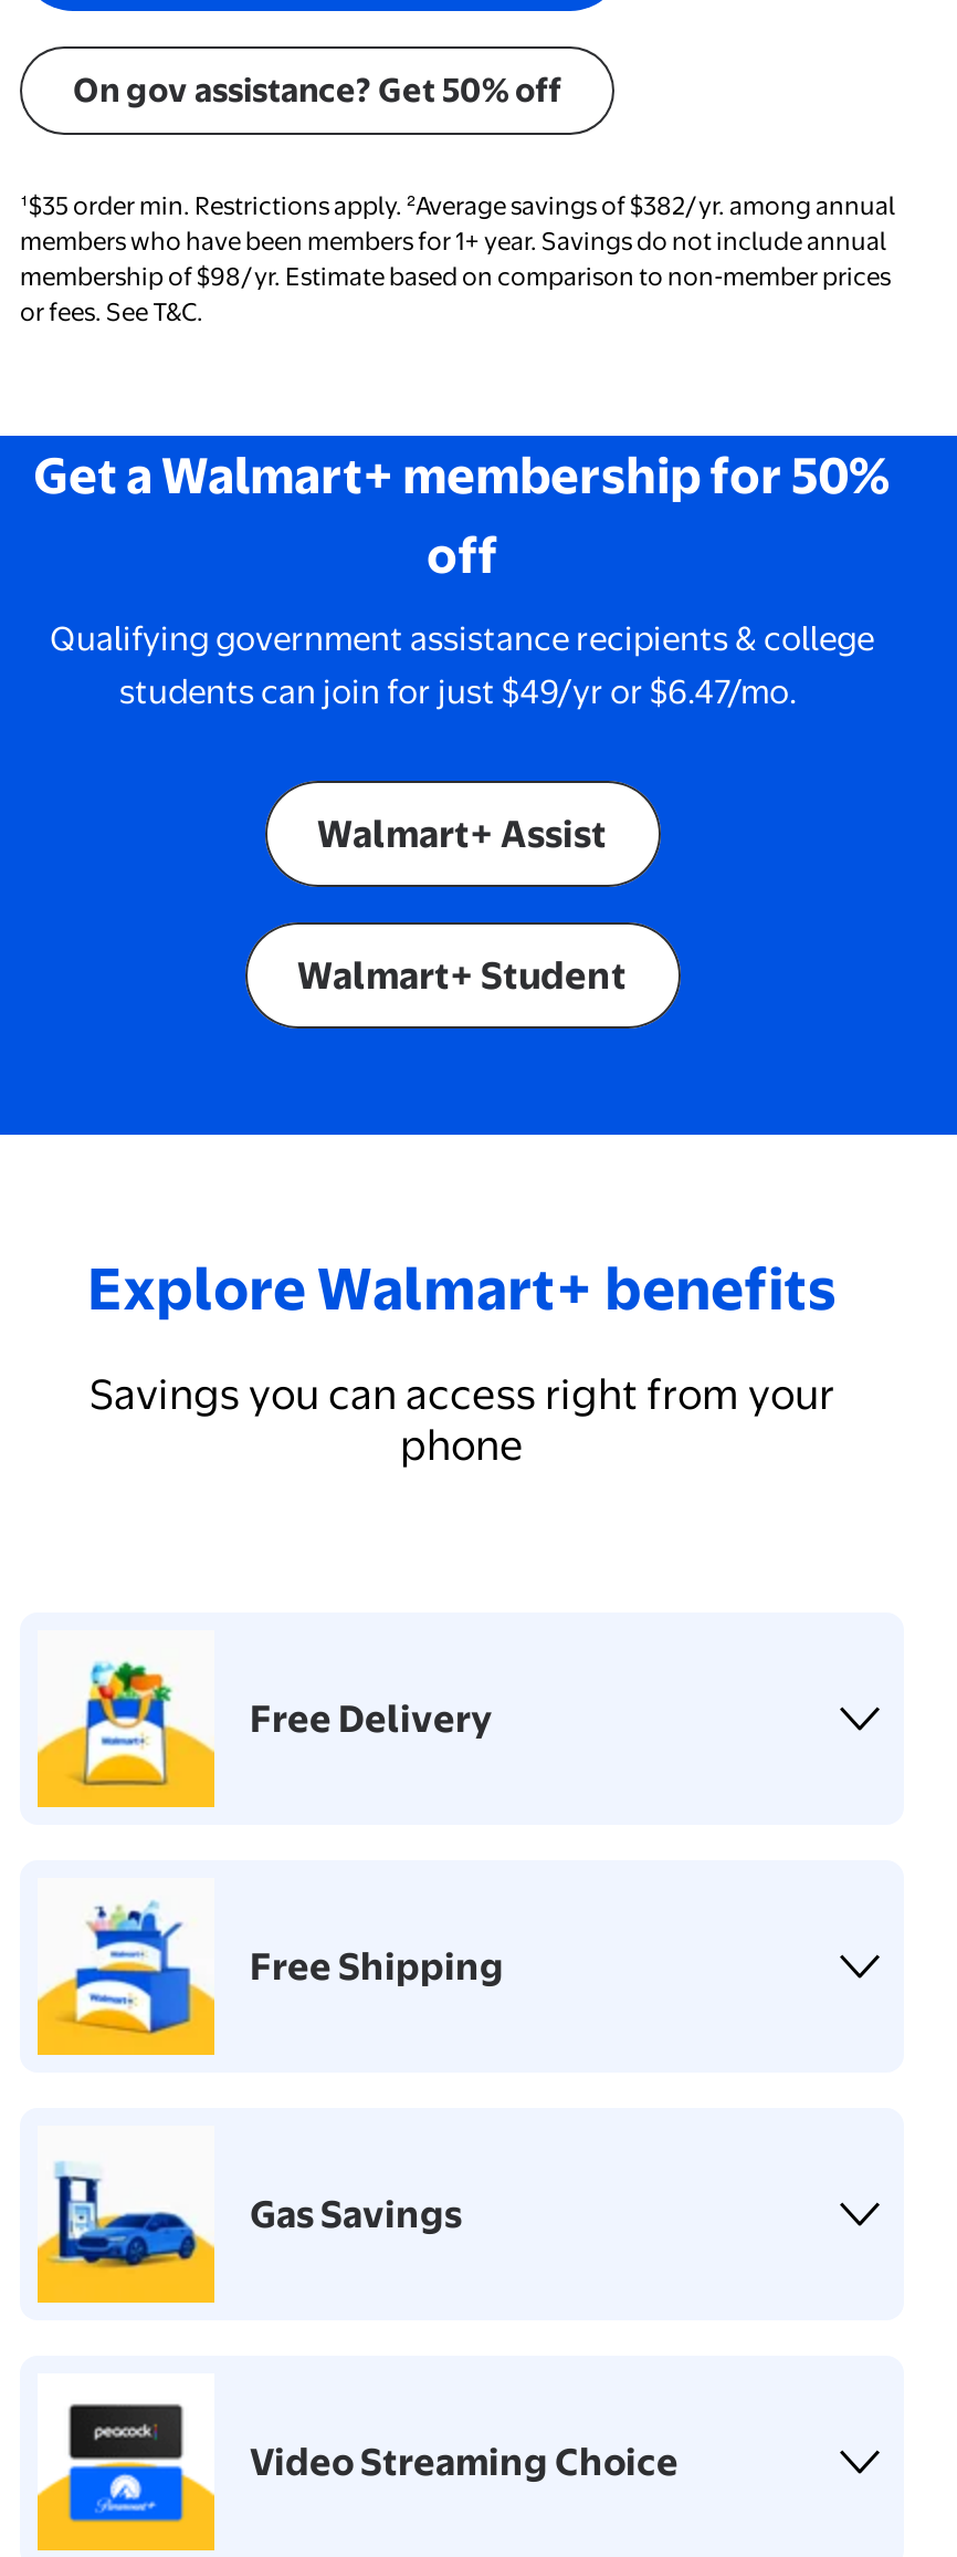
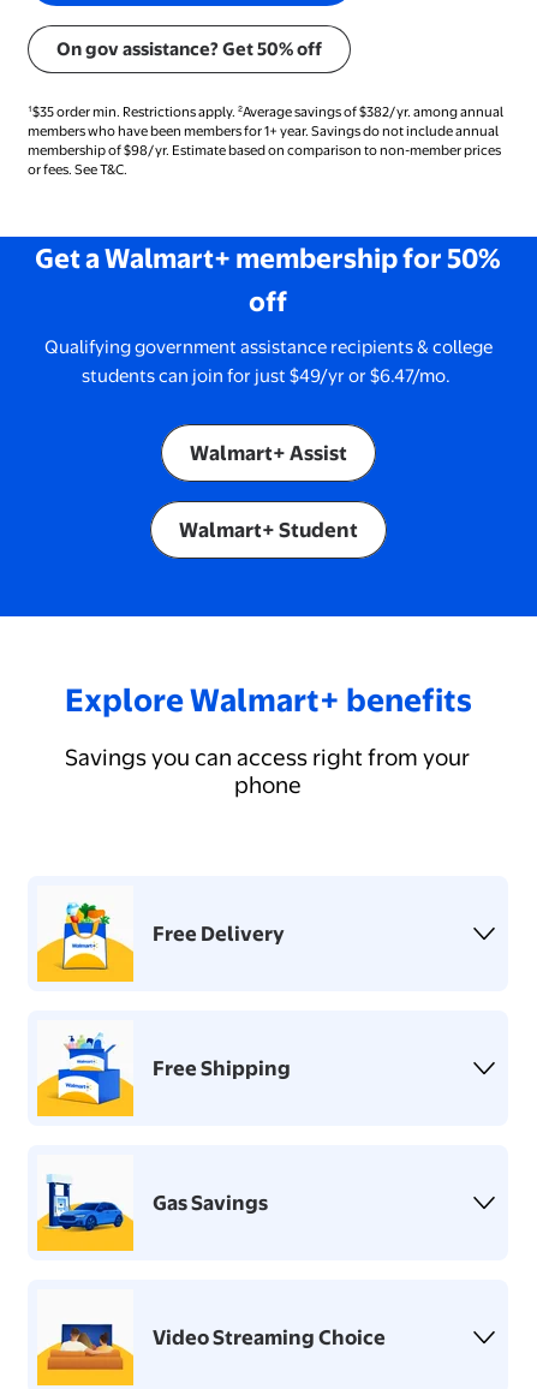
[57,2402,194,2524] [image] -> [47,1306,124,1370] [image]

